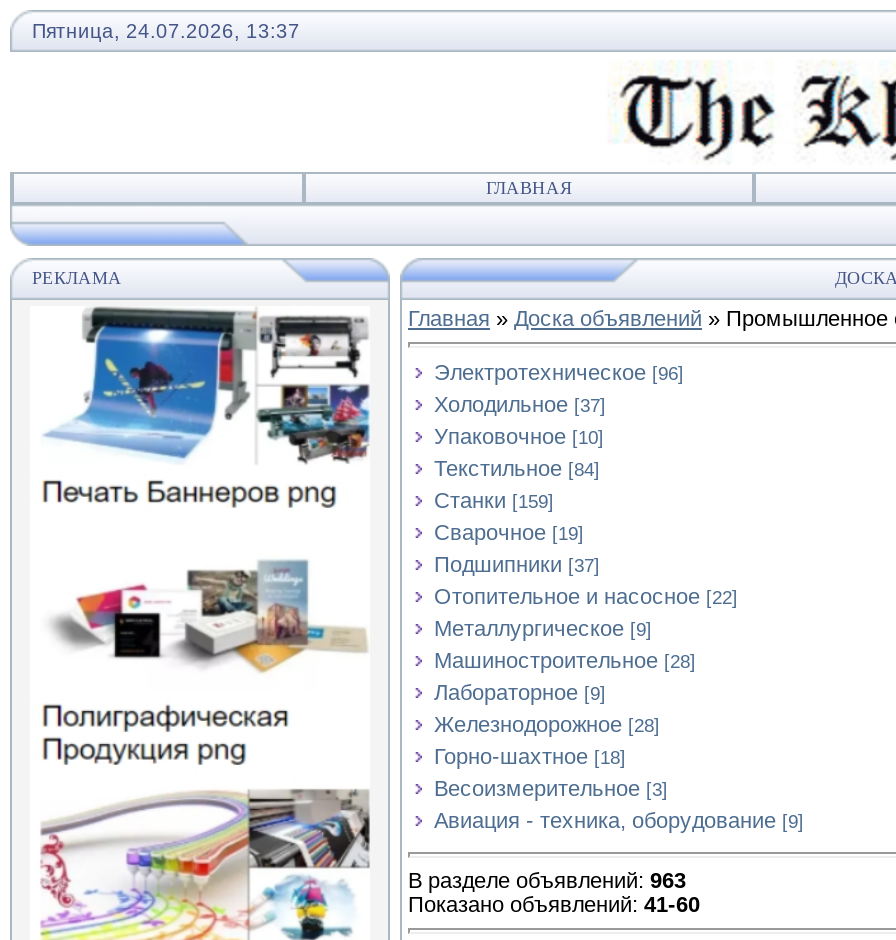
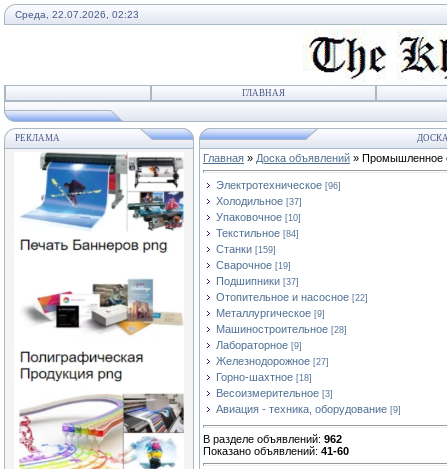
[32,20,300,42] Пятница, 24.07.2026, 13:37 -> [15,9,139,20] Среда, 22.07.2026, 02:23
[434,712,660,736] Железнодорожное [28] -> [216,355,329,367] Железнодорожное [27]
[408,868,686,892] В разделе объявлений: 963 -> [203,433,342,445] В разделе объявлений: 962

